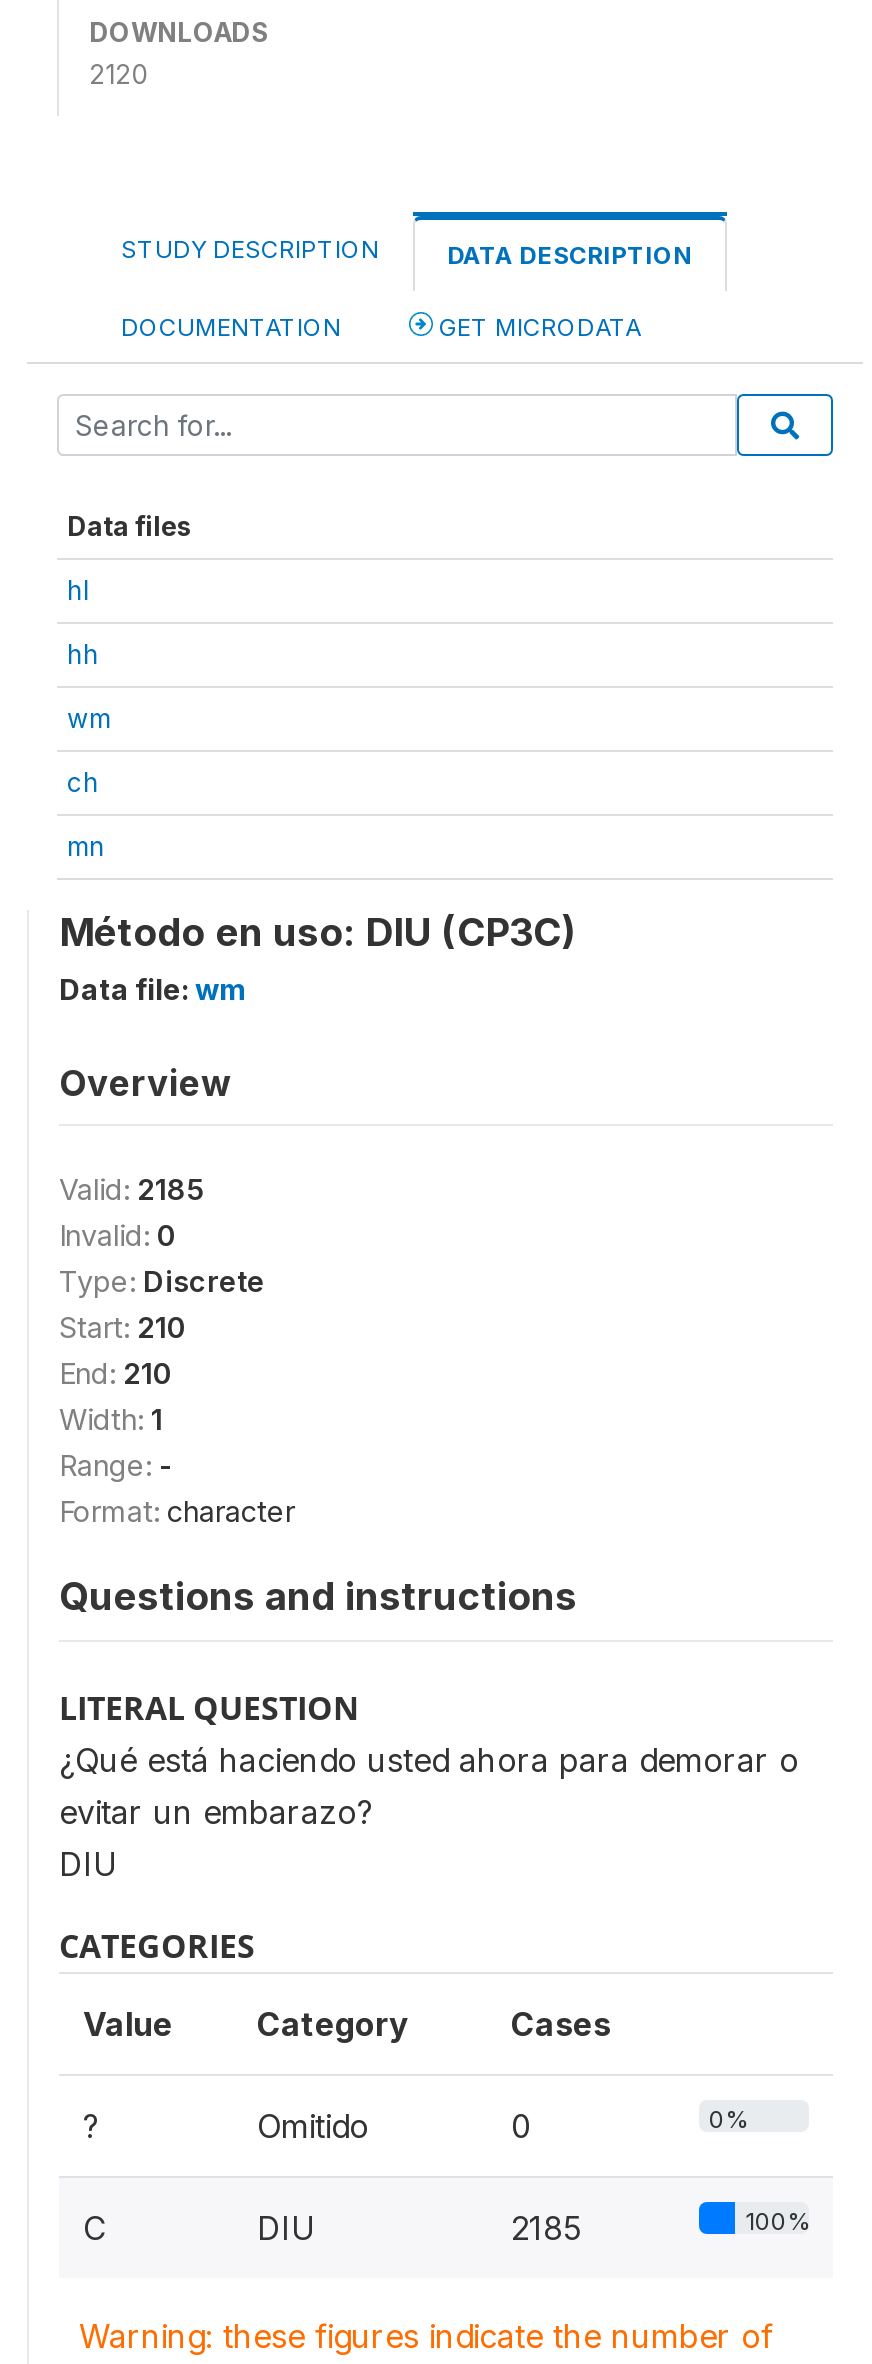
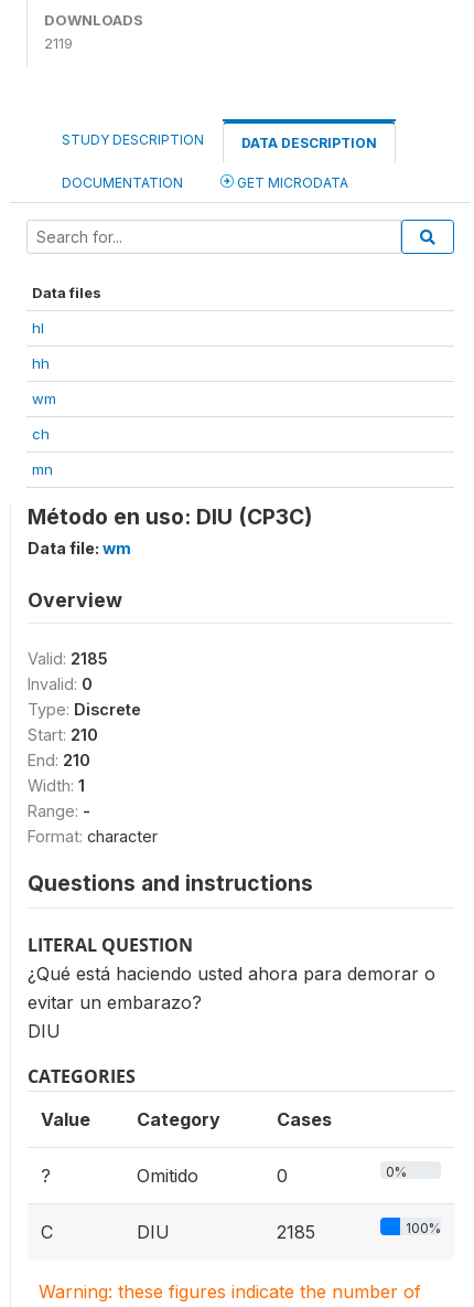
[89,58,147,90] 2120 -> [44,34,73,52] 2119

